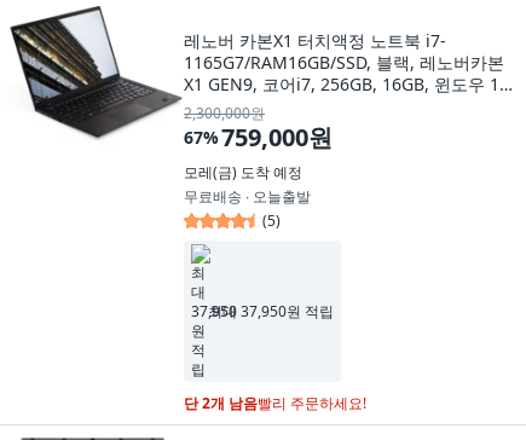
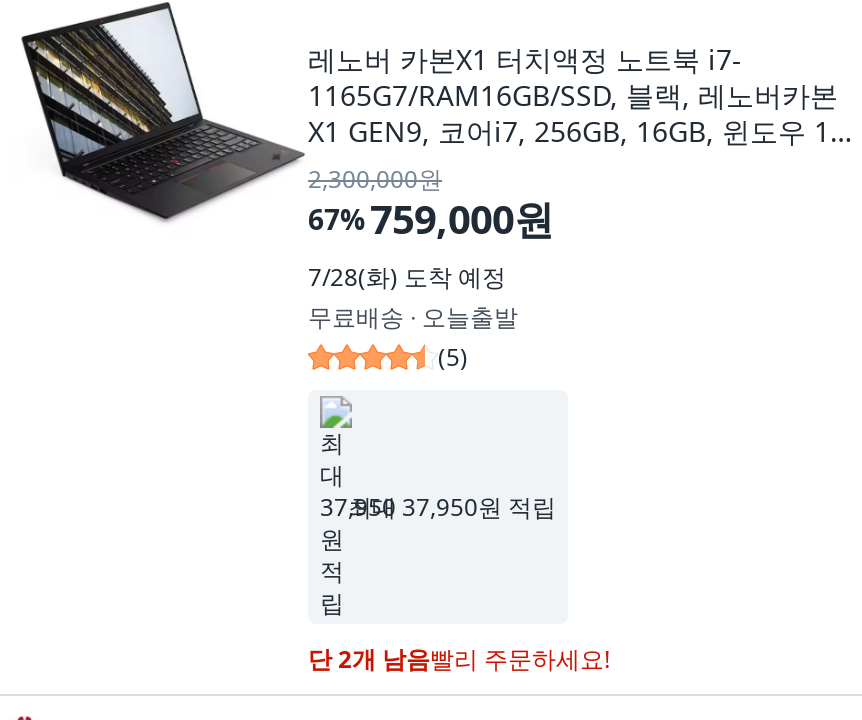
[184,162,302,183] 모레(금) 도착 예정 -> [308,260,506,294] 7/28(화) 도착 예정

